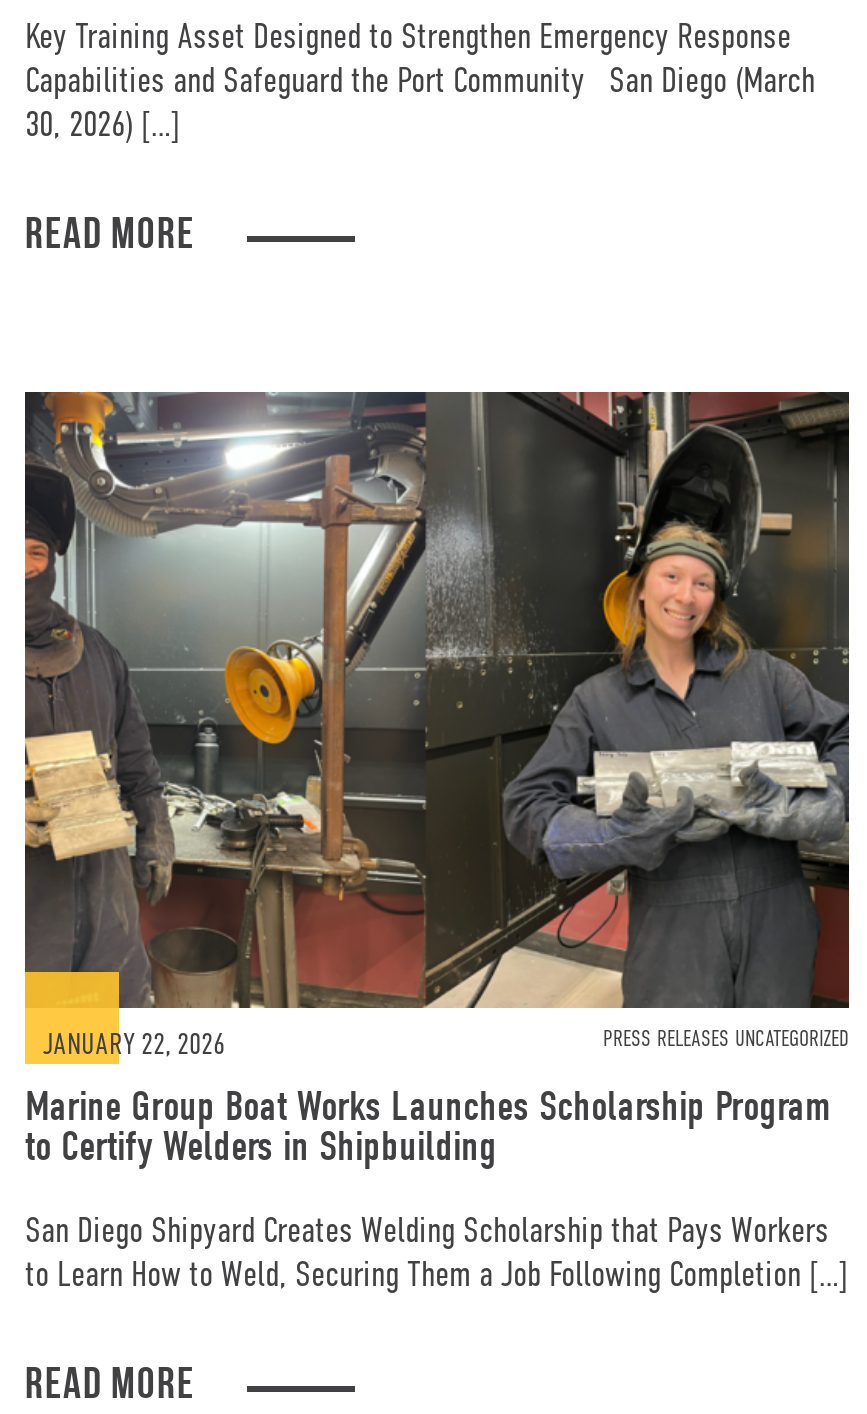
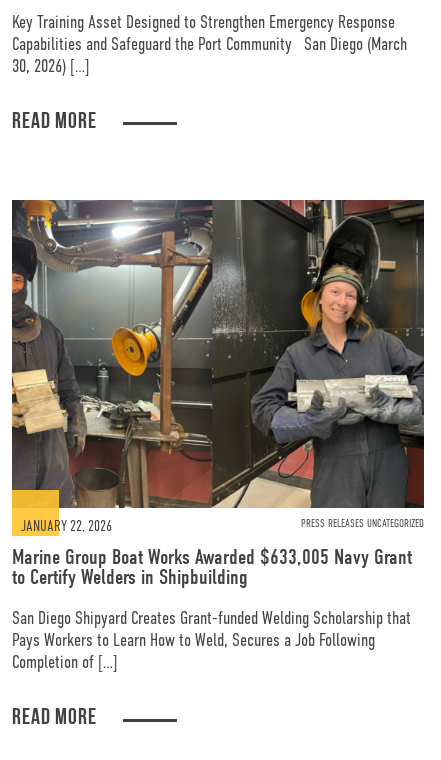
[25,1081,831,1129] Marine Group Boat Works Launches Scholarship Program -> [12,544,412,568] Marine Group Boat Works Awarded $633,005 Navy Grant
[25,1209,849,1293] San Diego Shipyard Creates Welding Scholarship that Pays Workers | to Learn How to Weld, Securing Them a Job Following Completion […] -> [12,608,411,672] San Diego Shipyard Creates Grant-funded Welding Scholarship that | Pays Workers to Learn How to Weld, Secures a Job Following | Completion of […]

